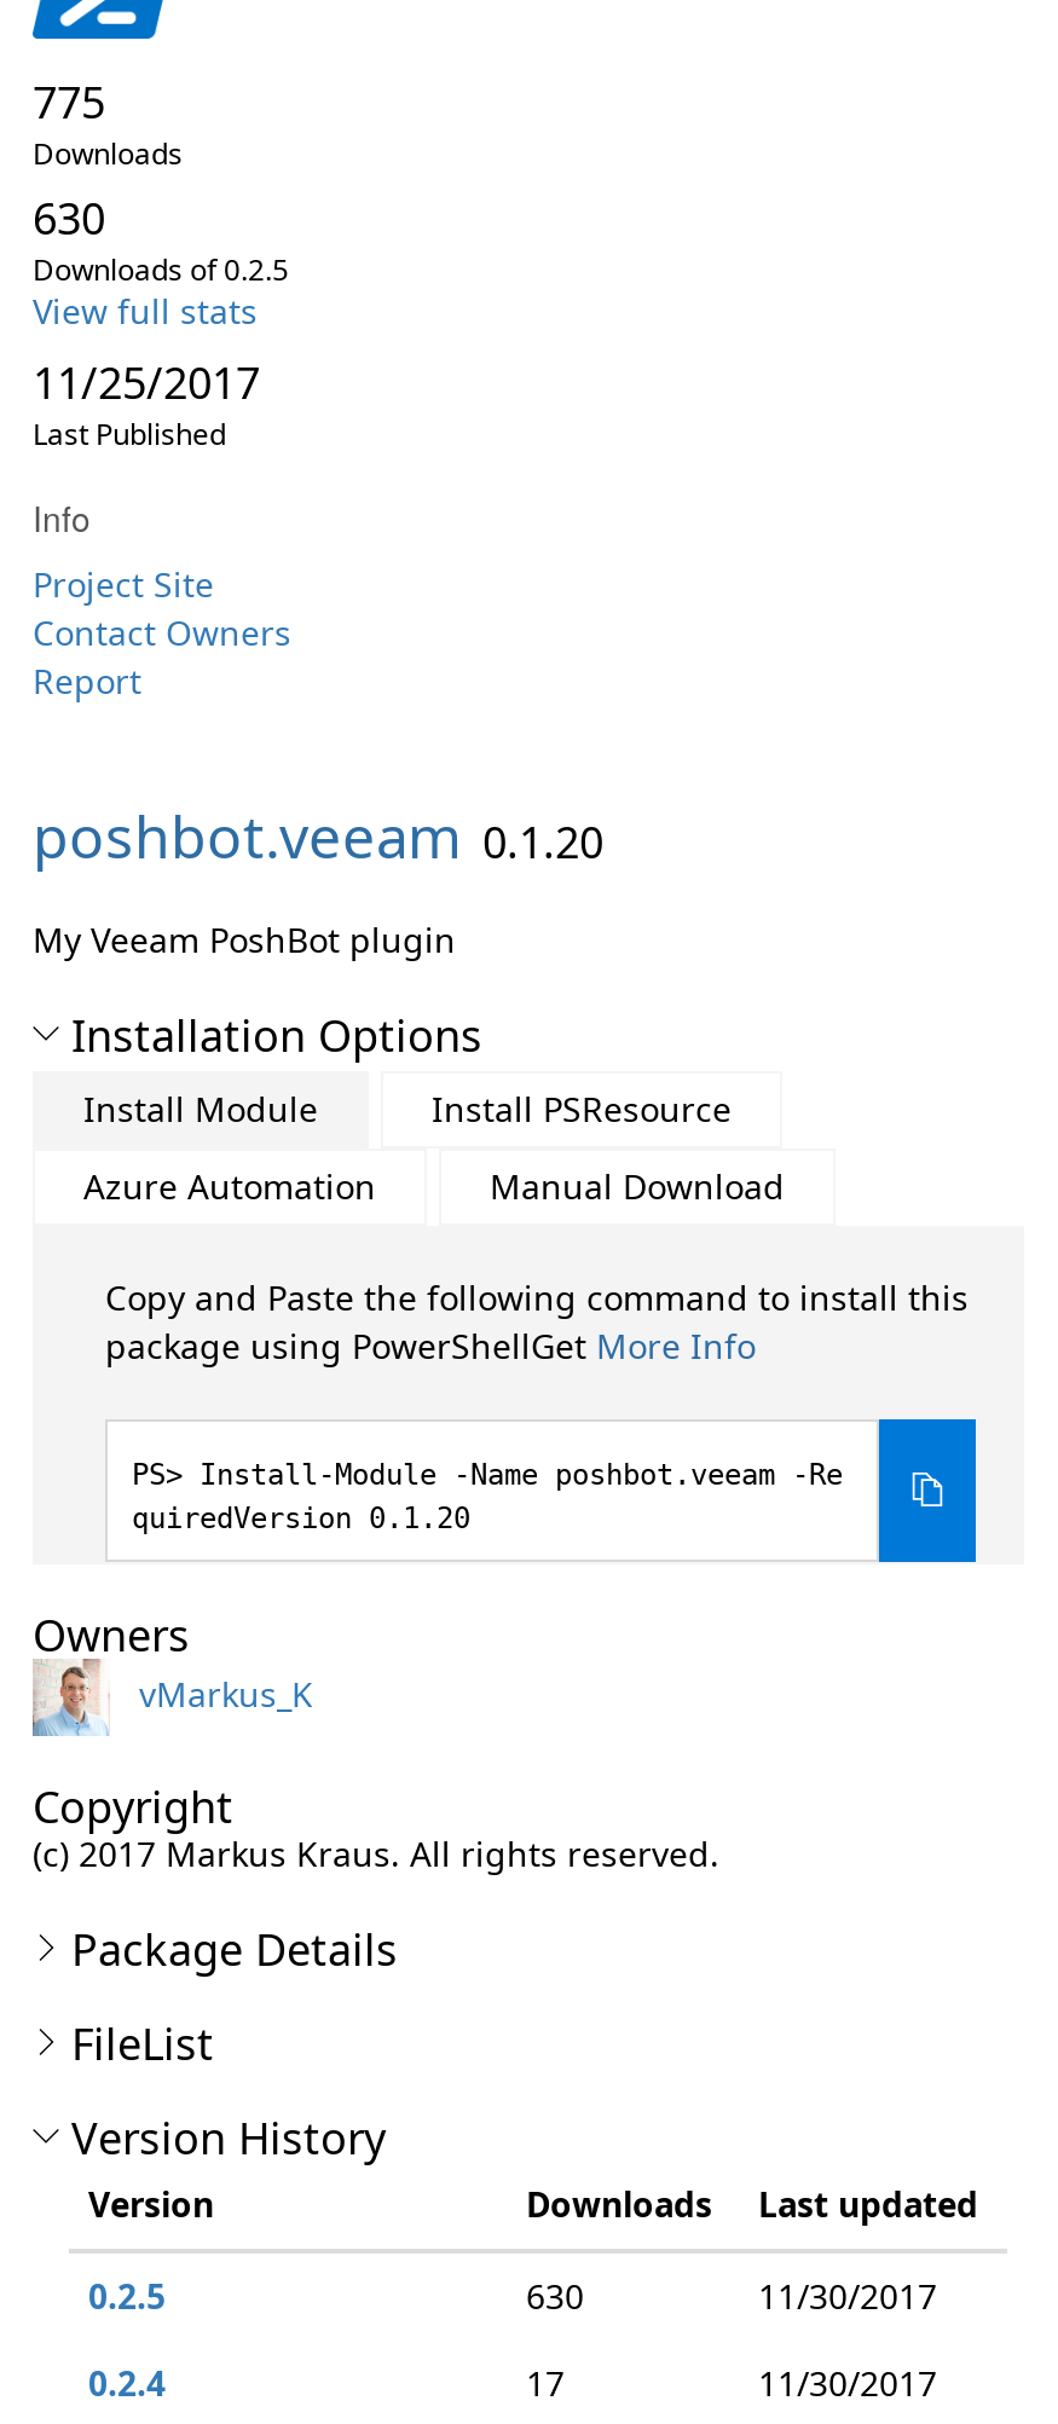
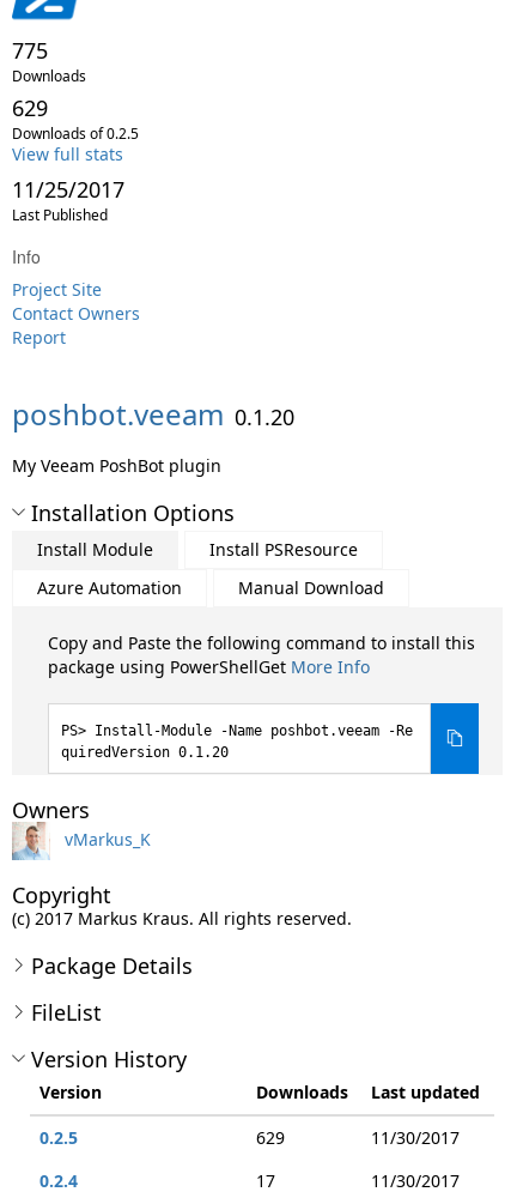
[33,189,105,247] 630 -> [12,93,48,122] 629
[526,2273,584,2319] 630 -> [256,1126,285,1149] 629

